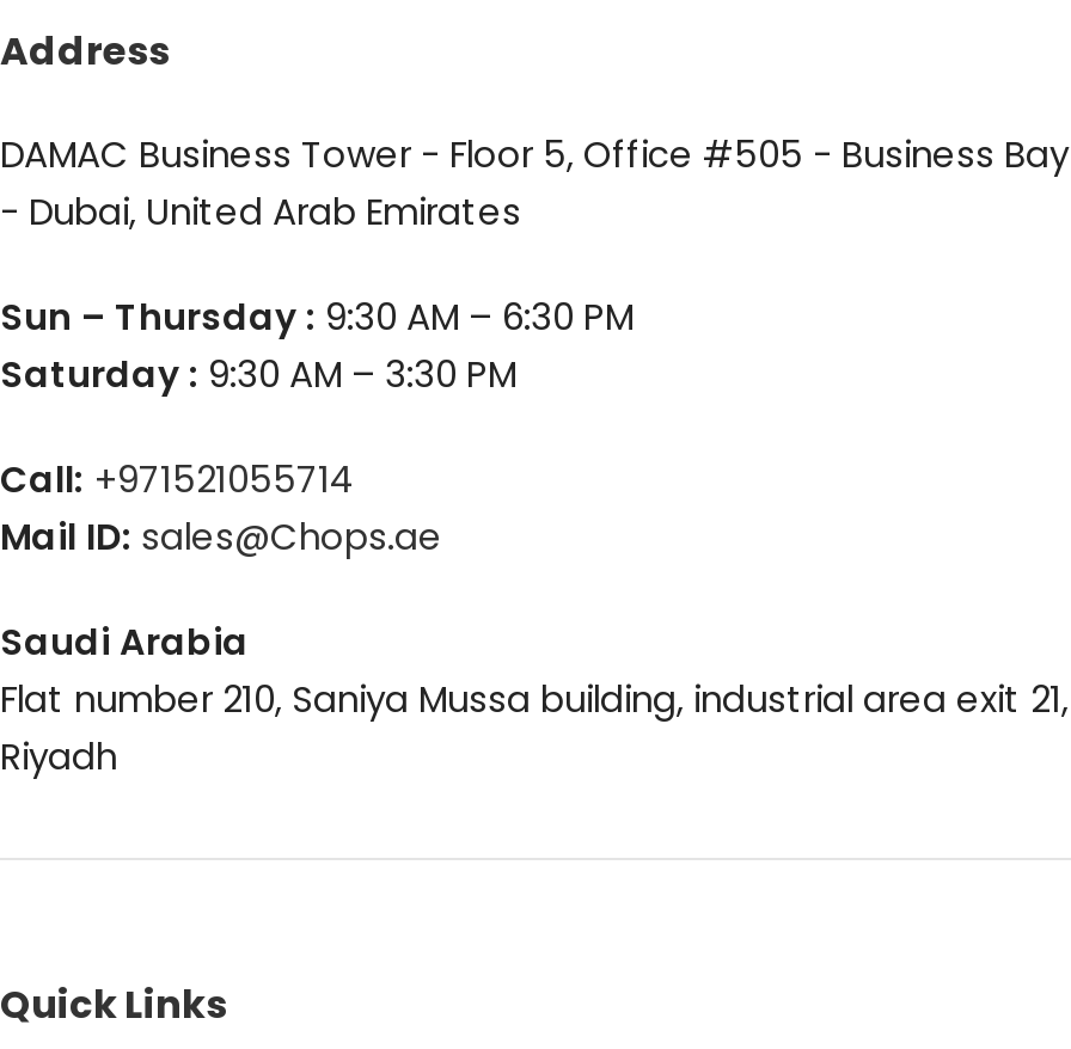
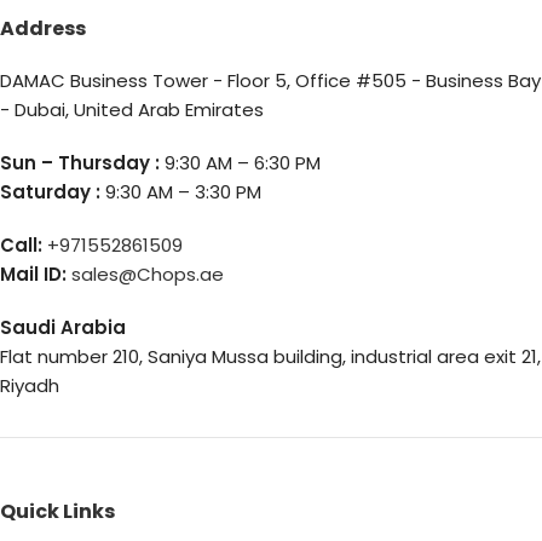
[0,453,354,503] Call: +971521055714 -> [0,232,183,258] Call: +971552861509

